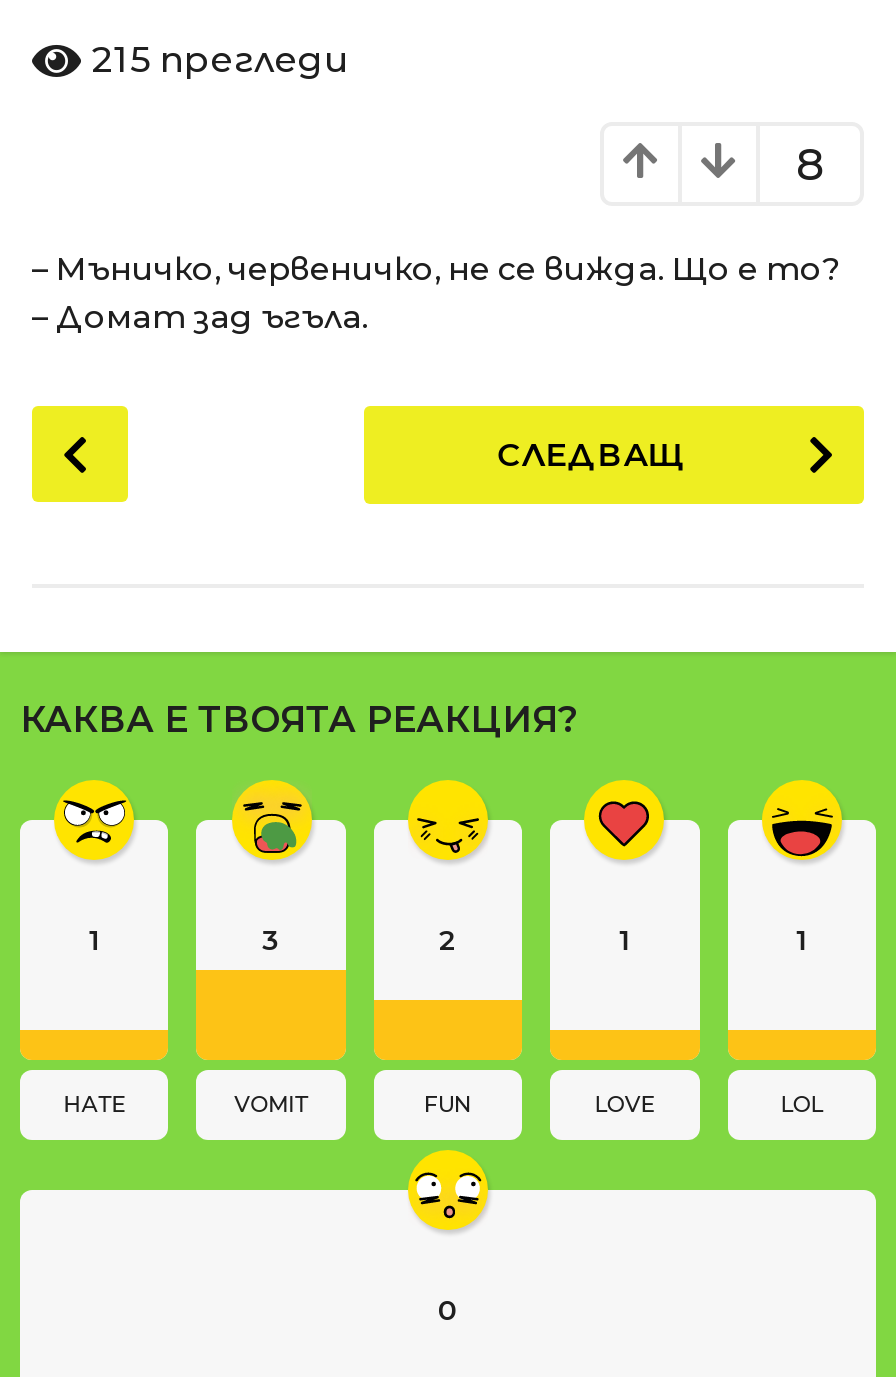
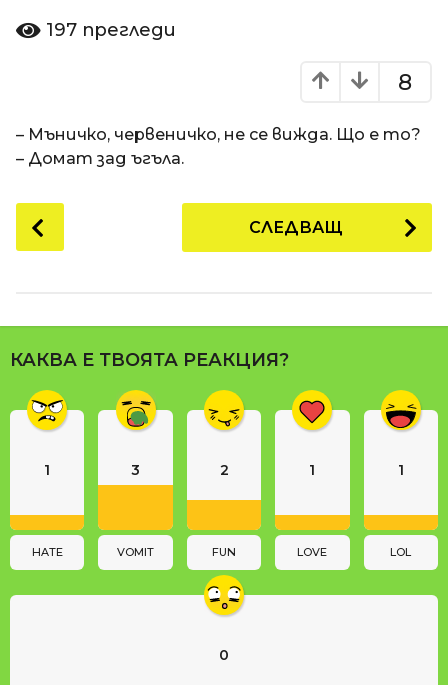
[92,37,348,81] 215 прегледи -> [46,19,176,41] 197 прегледи

